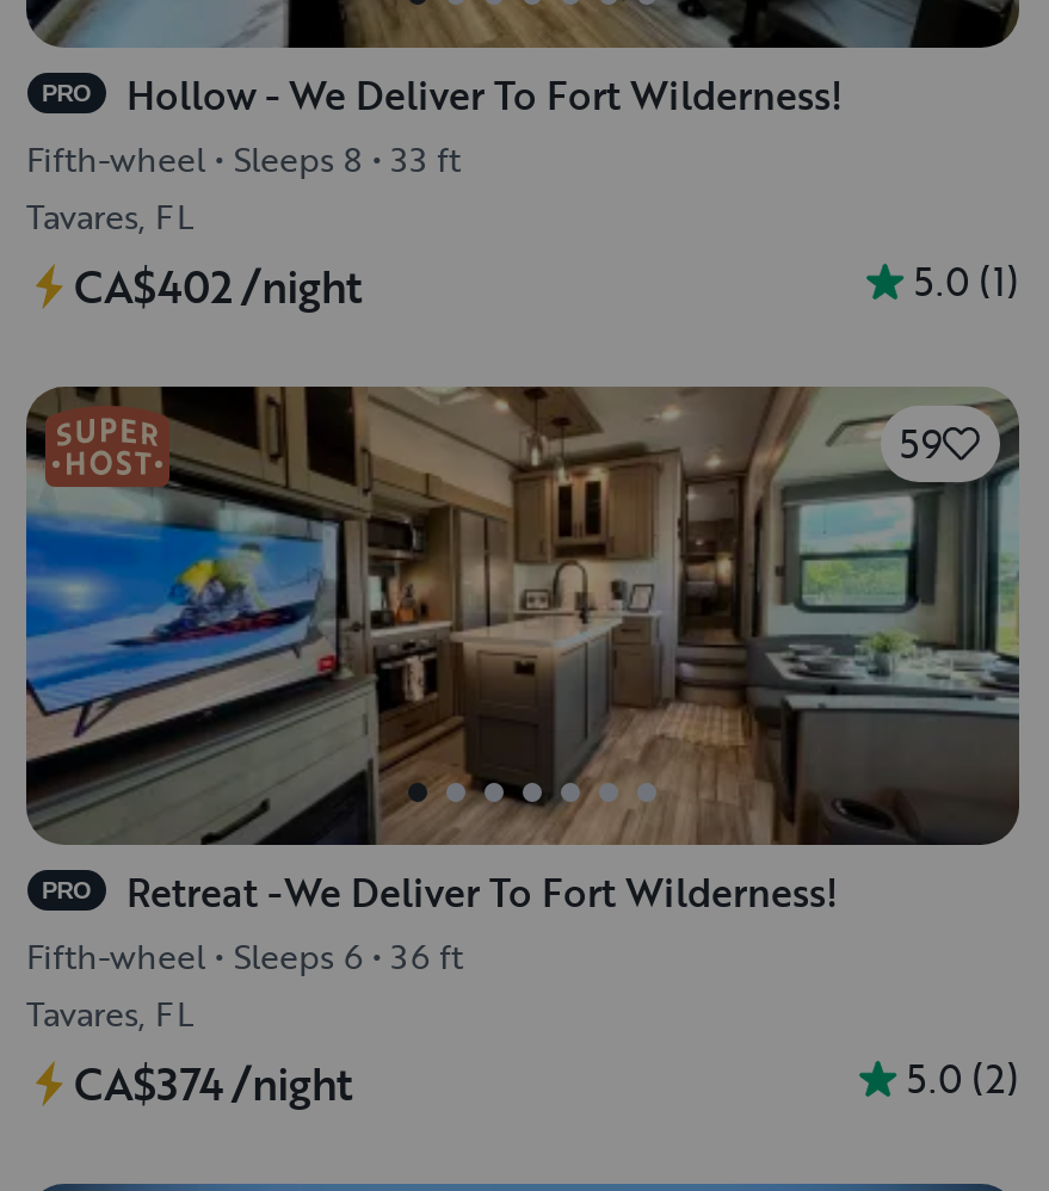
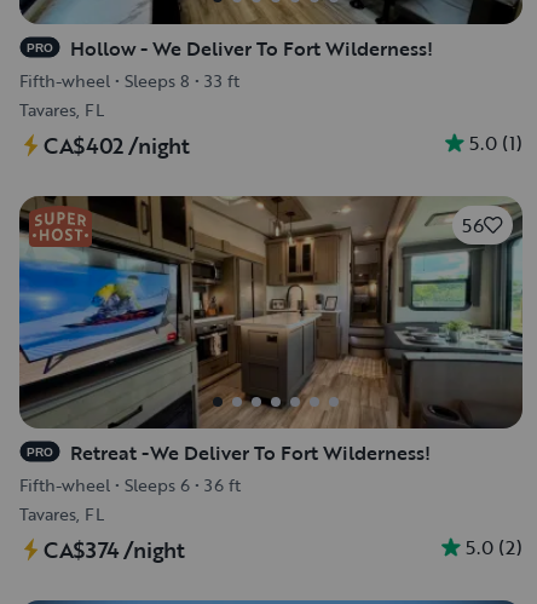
[900,415,943,473] 59 -> [462,211,484,240] 56

